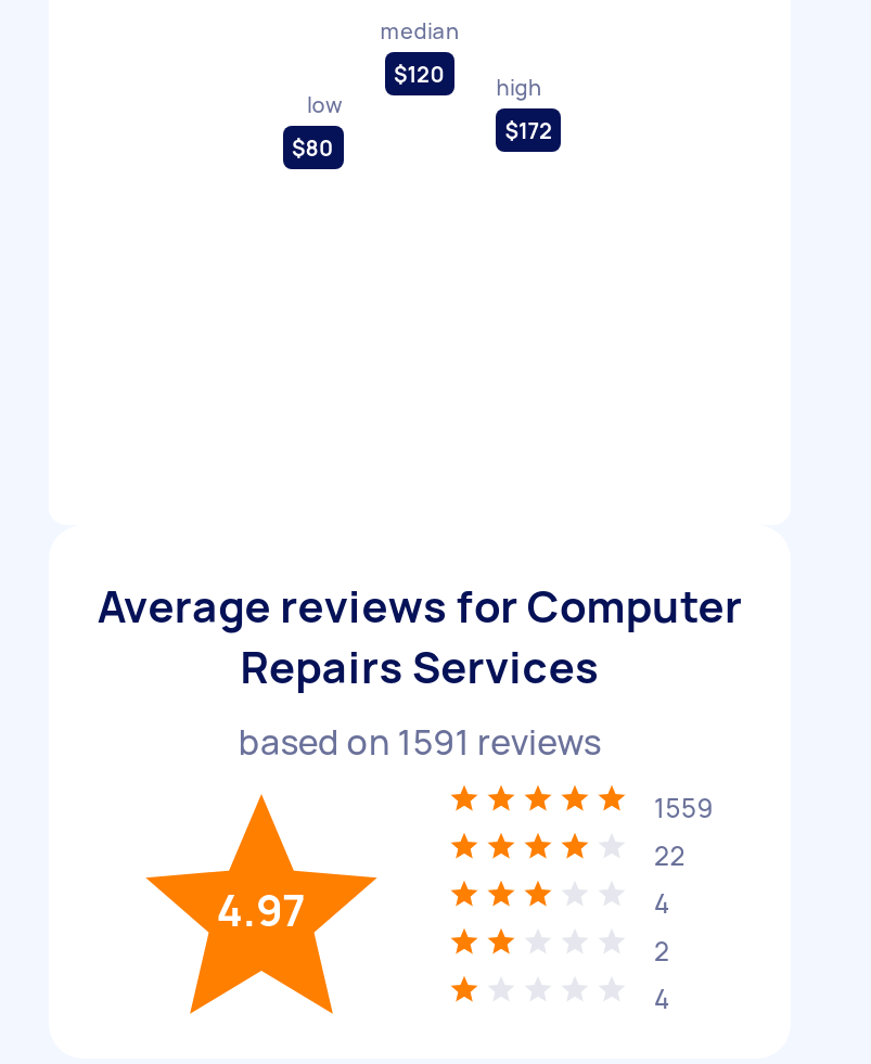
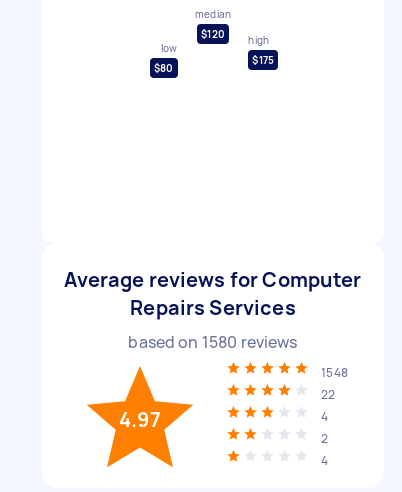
[505,116,553,146] $172 -> [252,53,274,67] $175
[238,718,601,766] based on 1591 reviews -> [128,331,298,353] based on 1580 reviews
[654,790,713,826] 1559 -> [321,364,348,381] 1548

